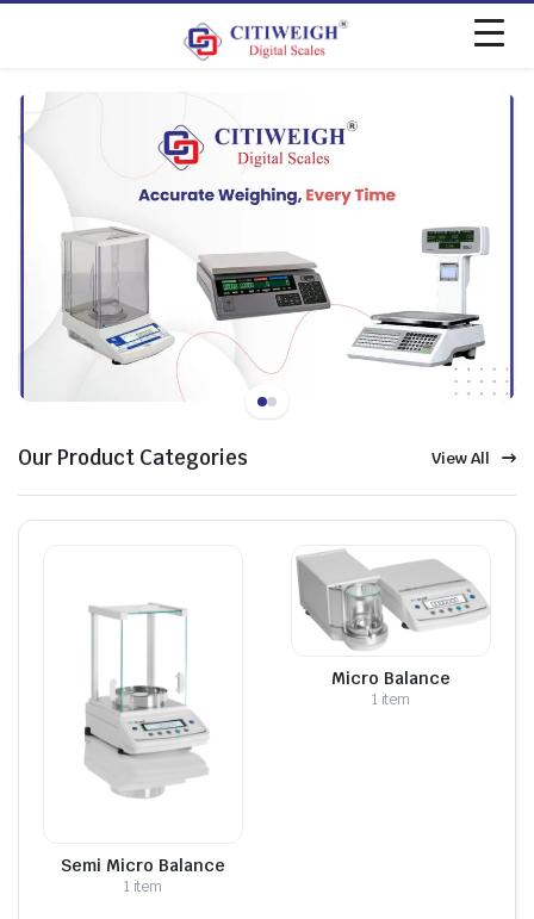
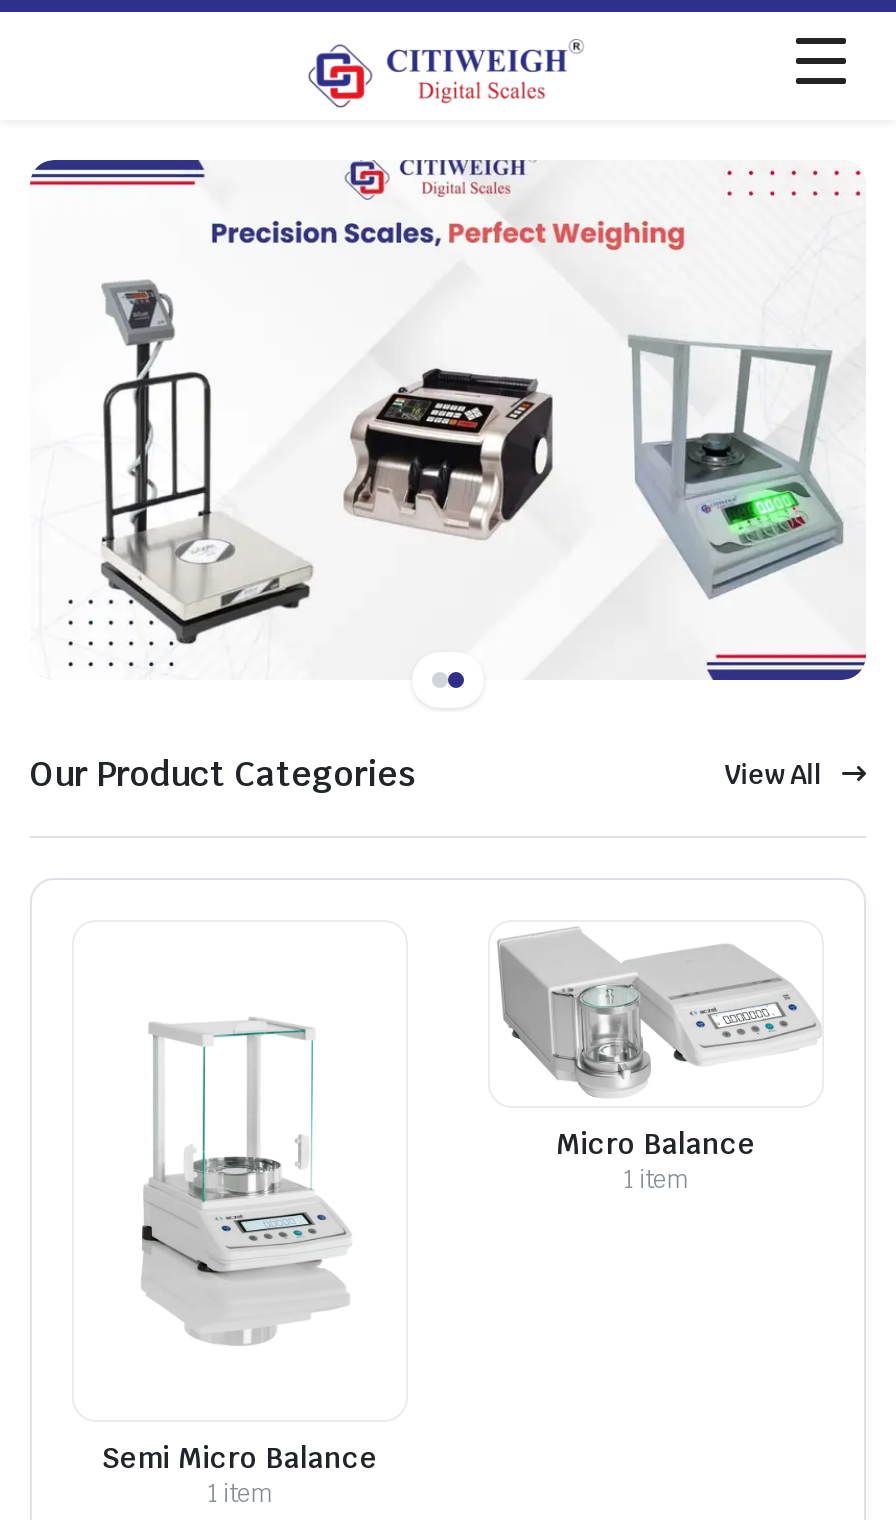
[18,92,515,408] [image] -> [30,158,866,688] [image]

